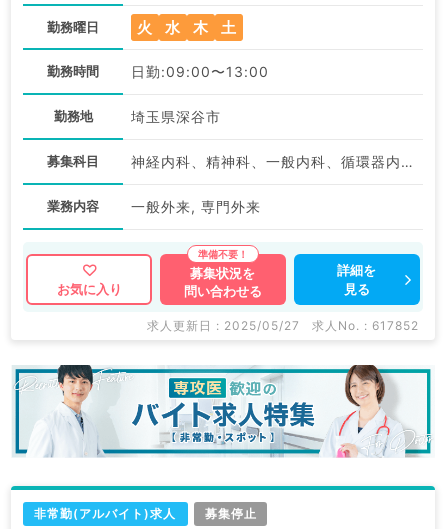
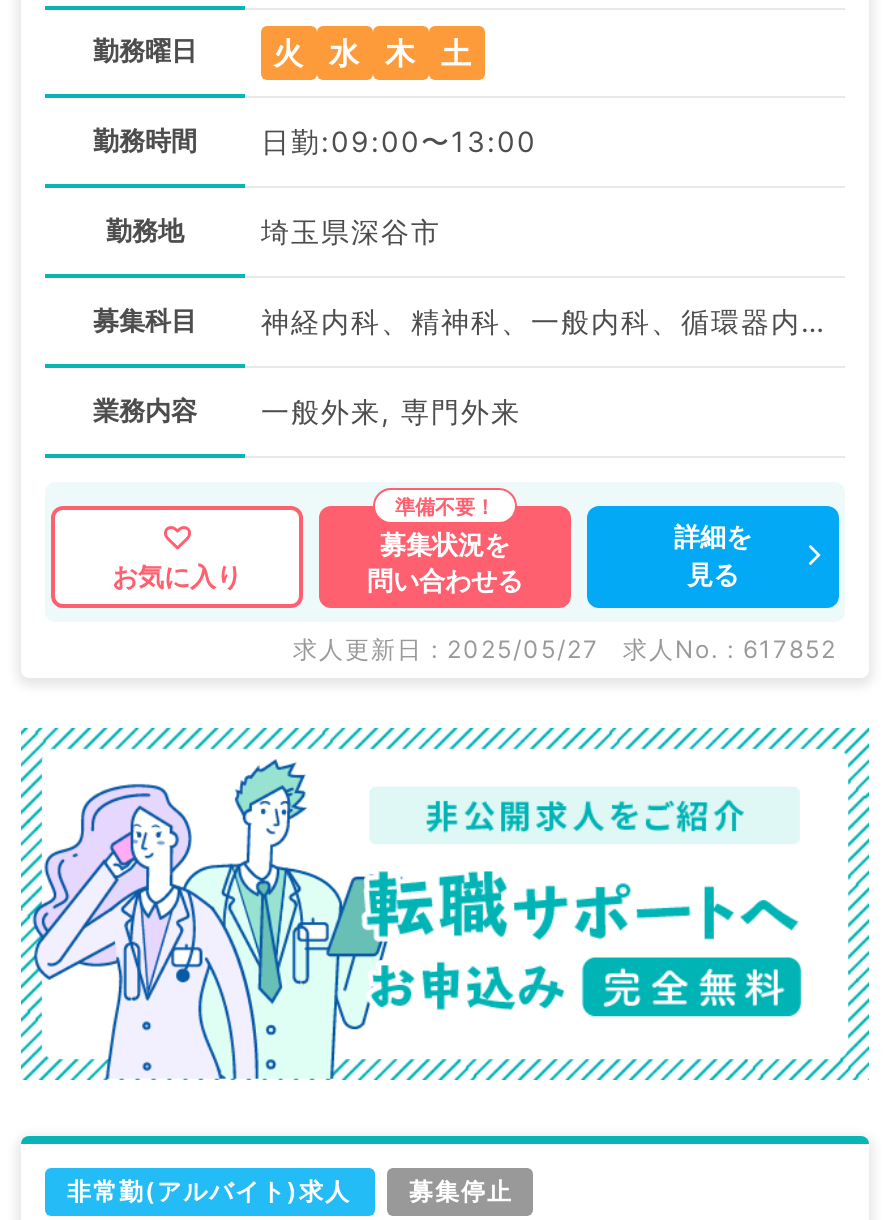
[15,364,430,458] [image] -> [19,726,871,1082] [image]

